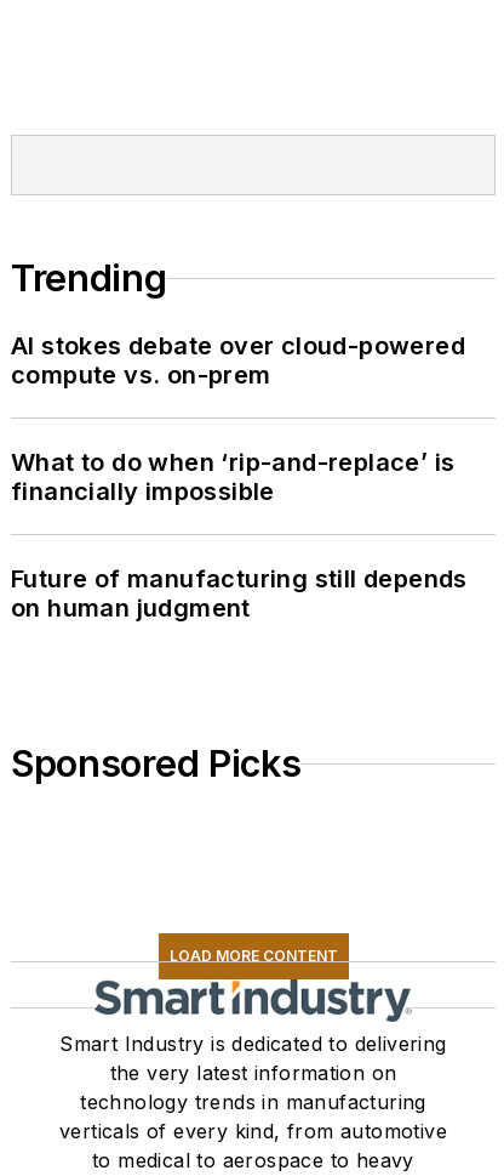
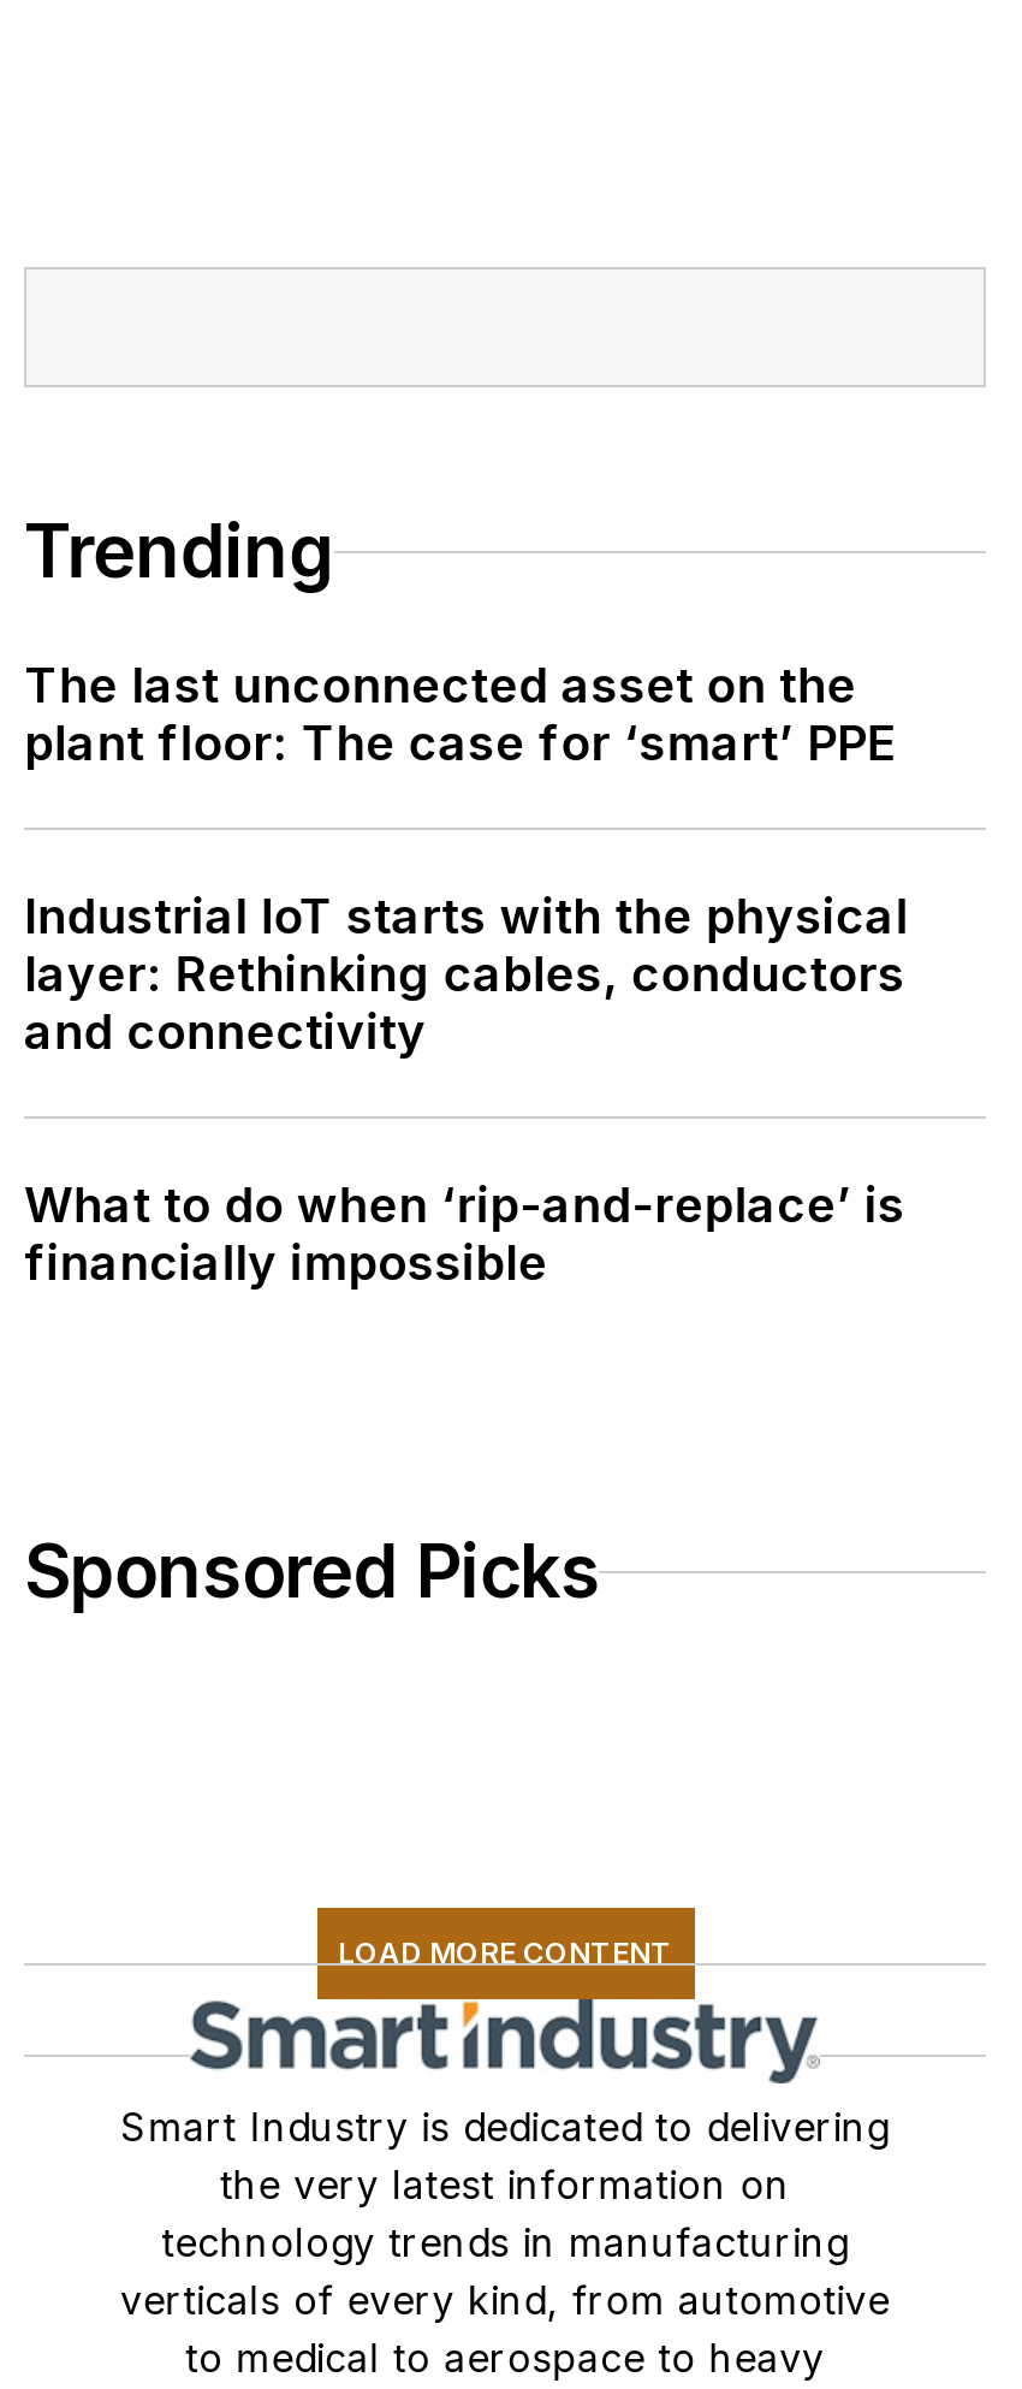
[11,332,465,390] AI stokes debate over cloud-powered | compute vs. on-prem -> [24,658,908,1062] The last unconnected asset on the | plant floor: The case for ‘smart’ PPE | Industrial IoT starts with the physical | layer: Rethinking cables, conductors | and connectivity
moved [11,448,455,506] -> [24,1177,905,1293]: What to do when ‘rip-and-replace’ is | financially impossible
[11,565,467,623] Future of manufacturing still depends | on human judgment -> none

